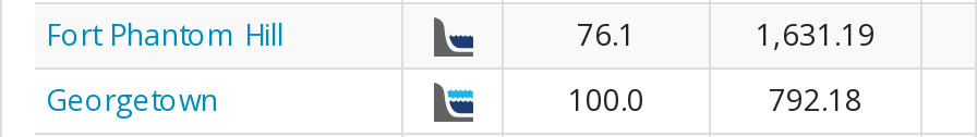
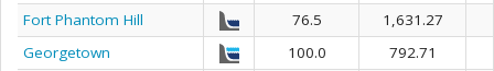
[577,15,636,54] 76.1 -> [292,10,321,29] 76.5
[756,15,876,54] 1,631.19 -> [382,10,443,29] 1,631.27
[769,80,863,119] 792.18 -> [389,42,436,62] 792.71

